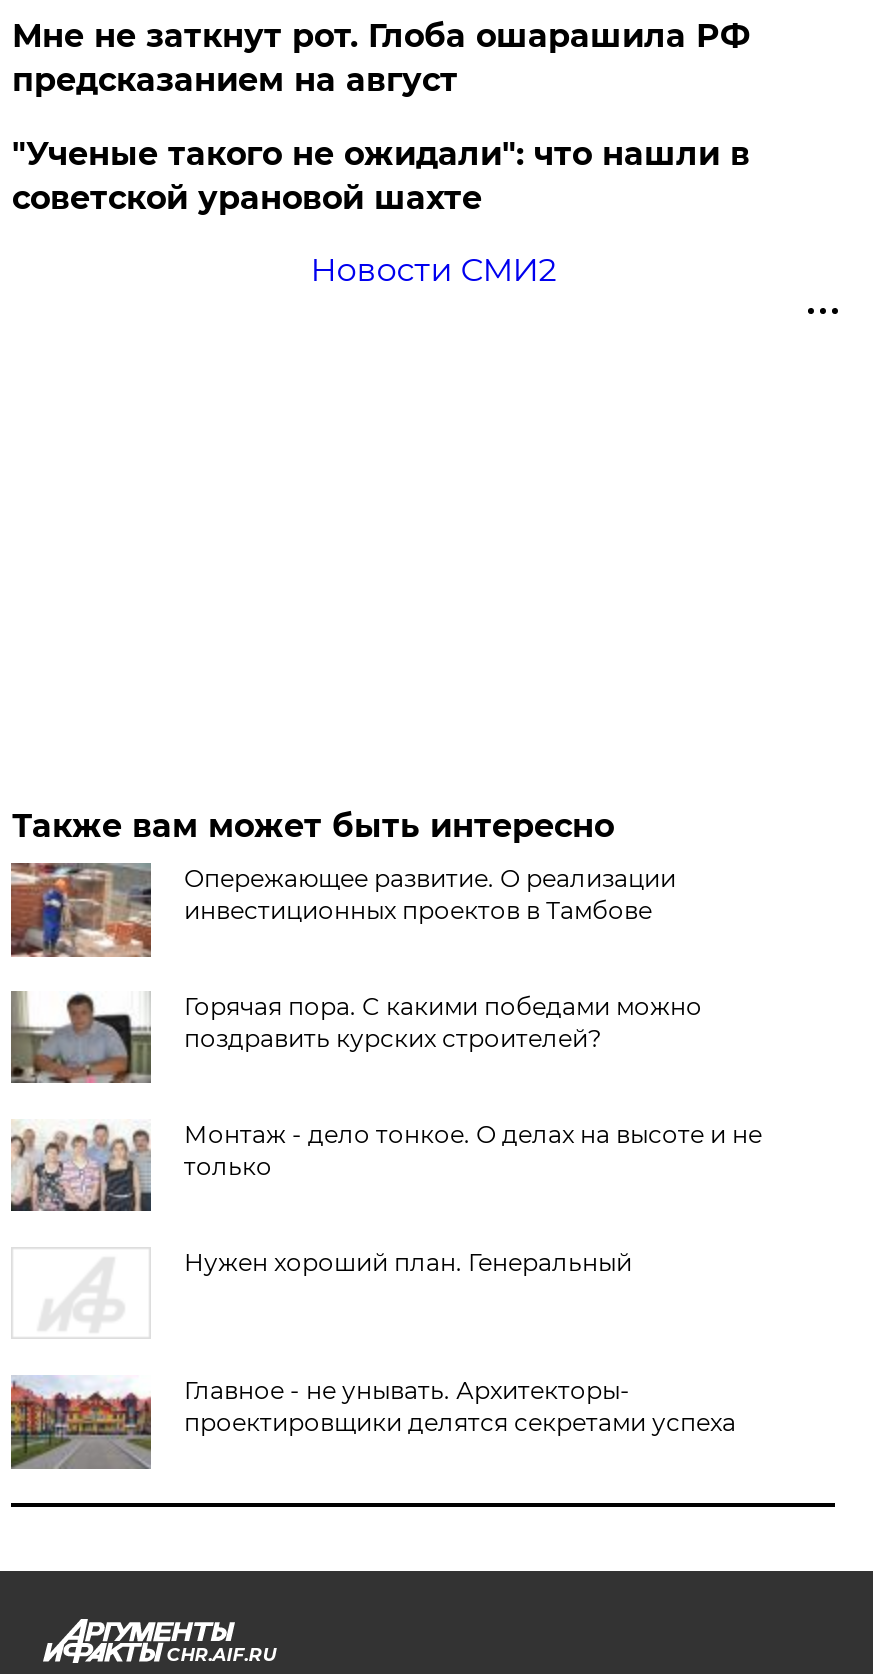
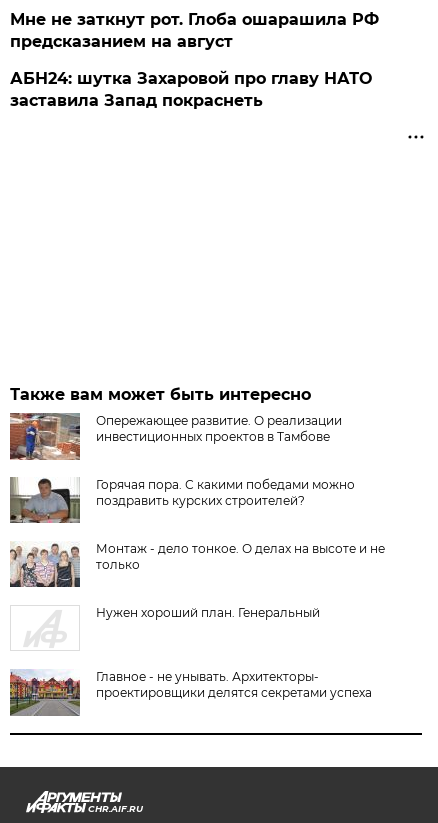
[12,135,750,289] "Ученые такого не ожидали": что нашли в | советской урановой шахте | Новости СМИ2 -> [10,69,372,110] АБН24: шутка Захаровой про главу НАТО | заставила Запад покраснеть

